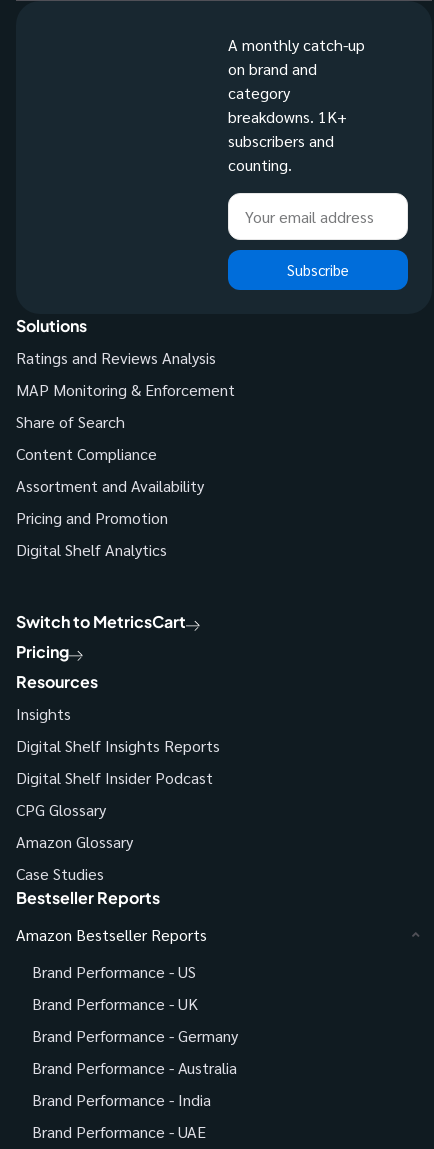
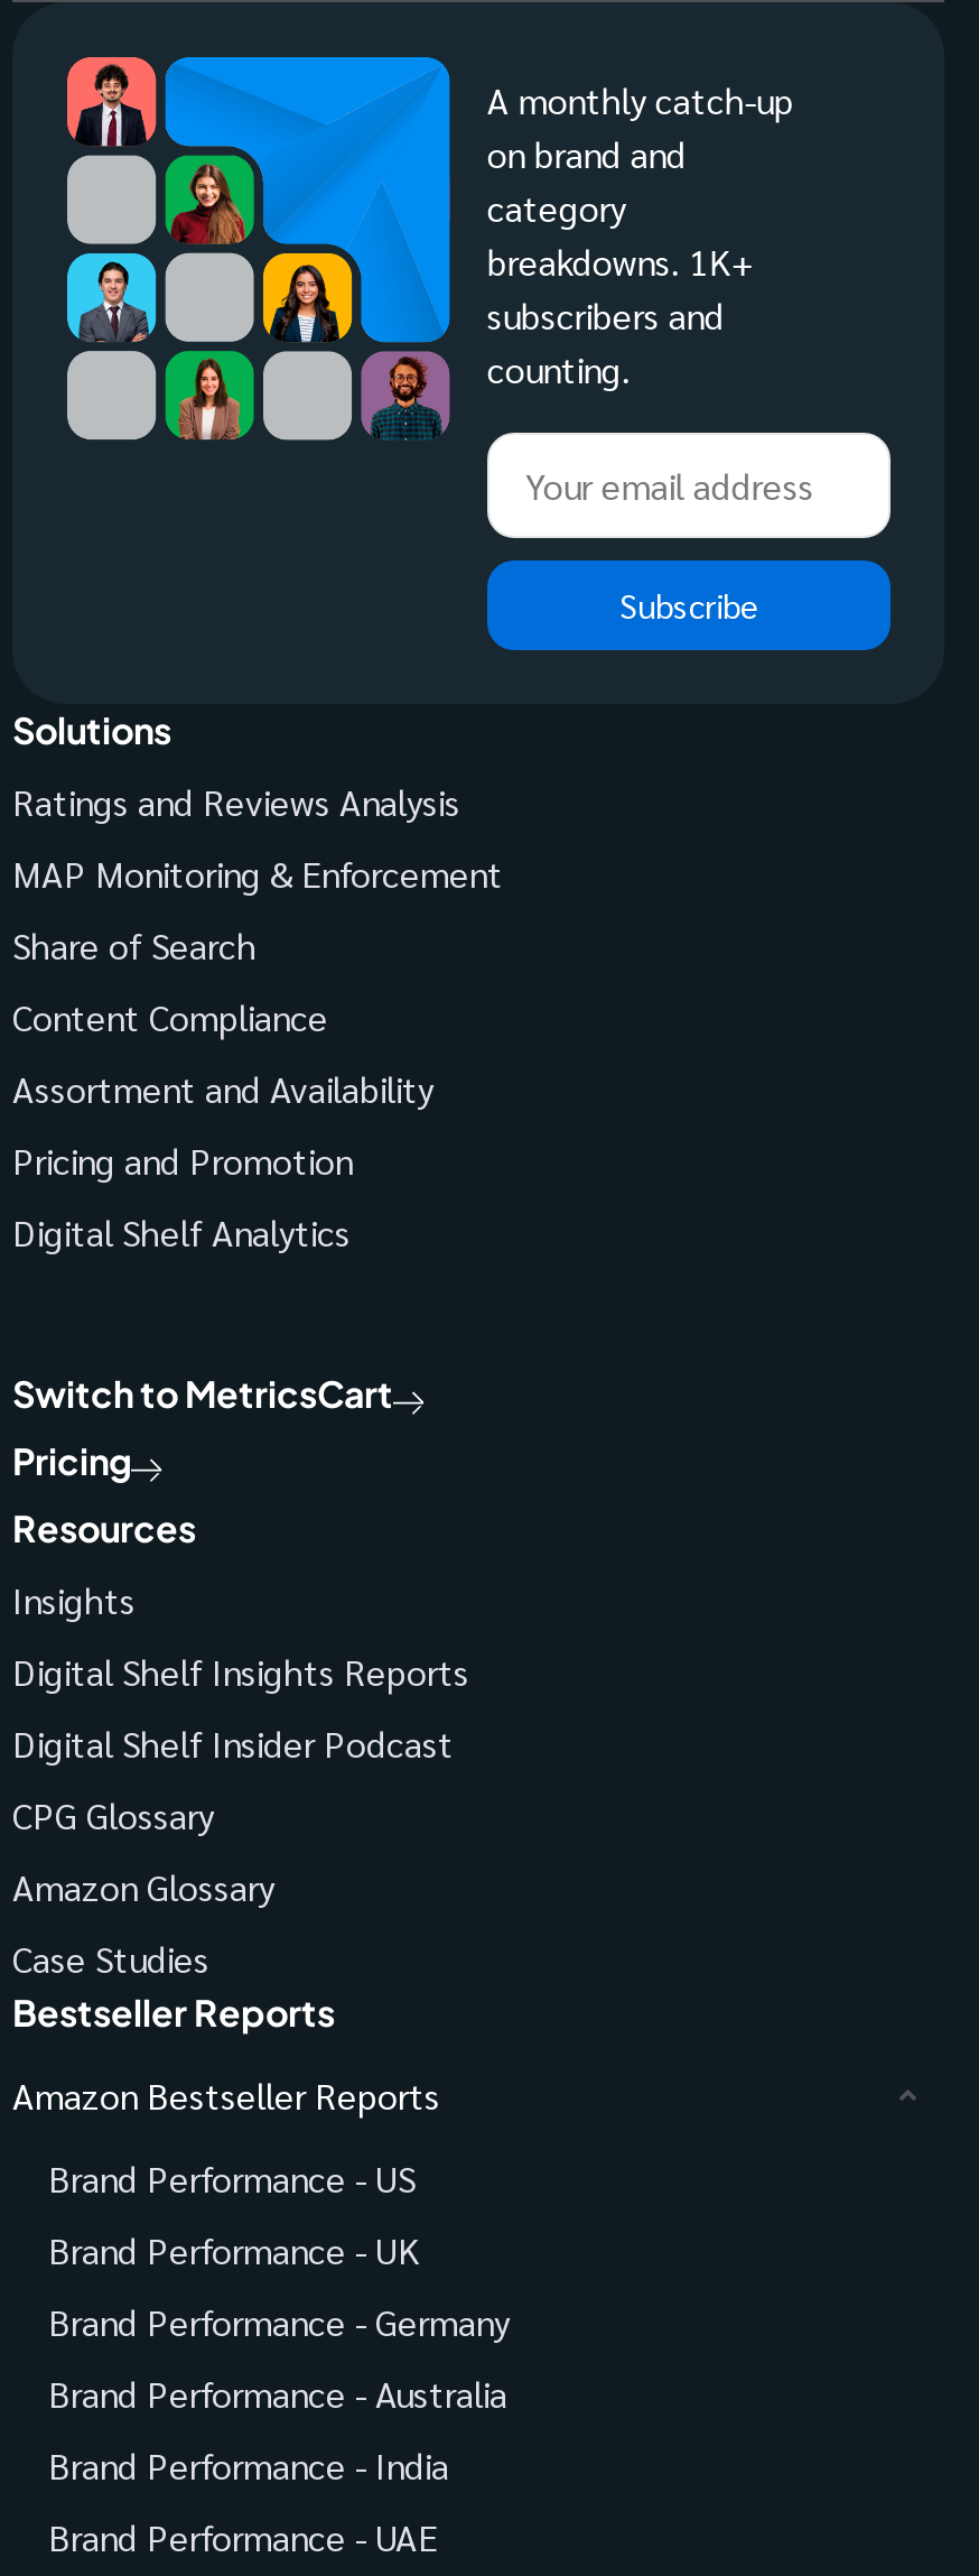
none -> [64,54,451,442] [image]

